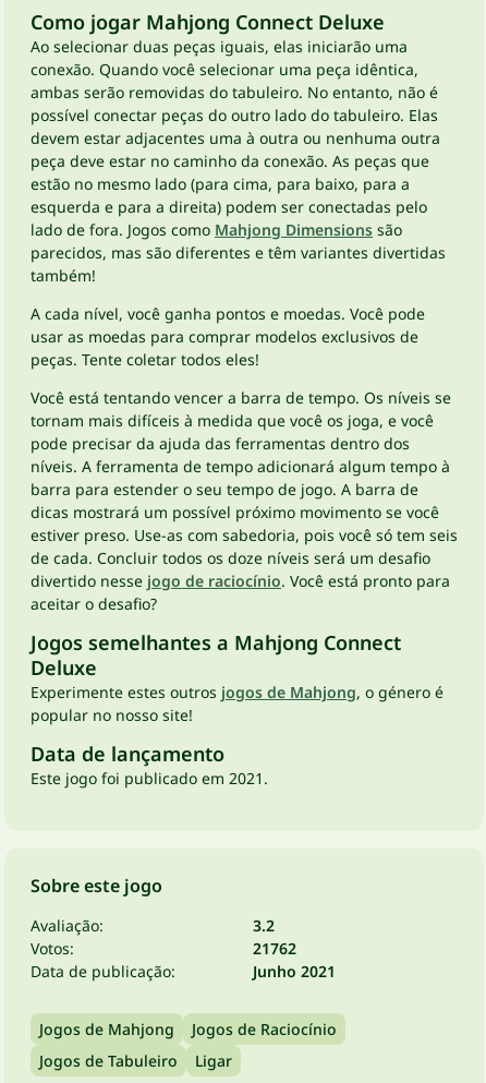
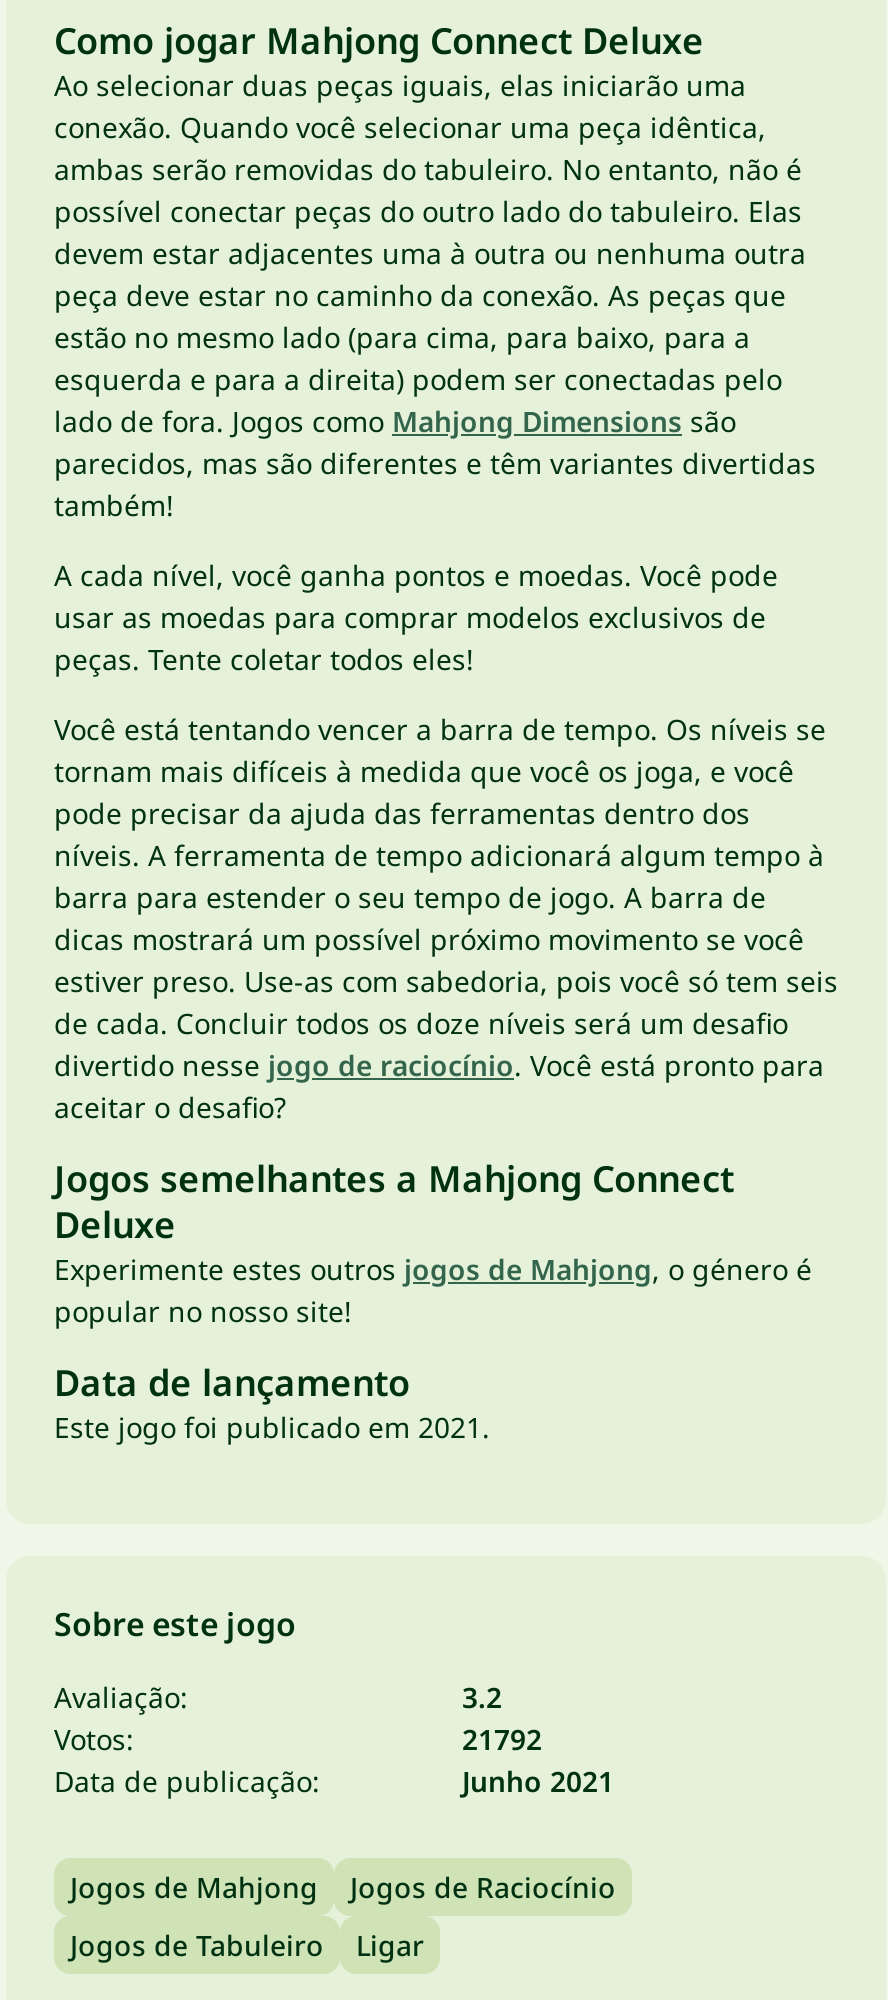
[253,938,296,959] 21762 -> [462,1720,542,1758] 21792

